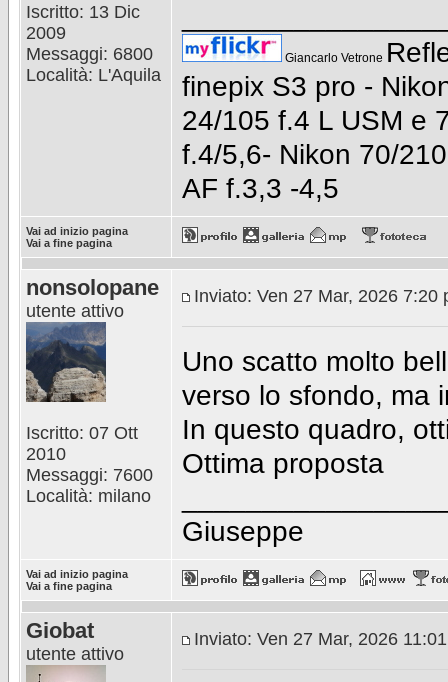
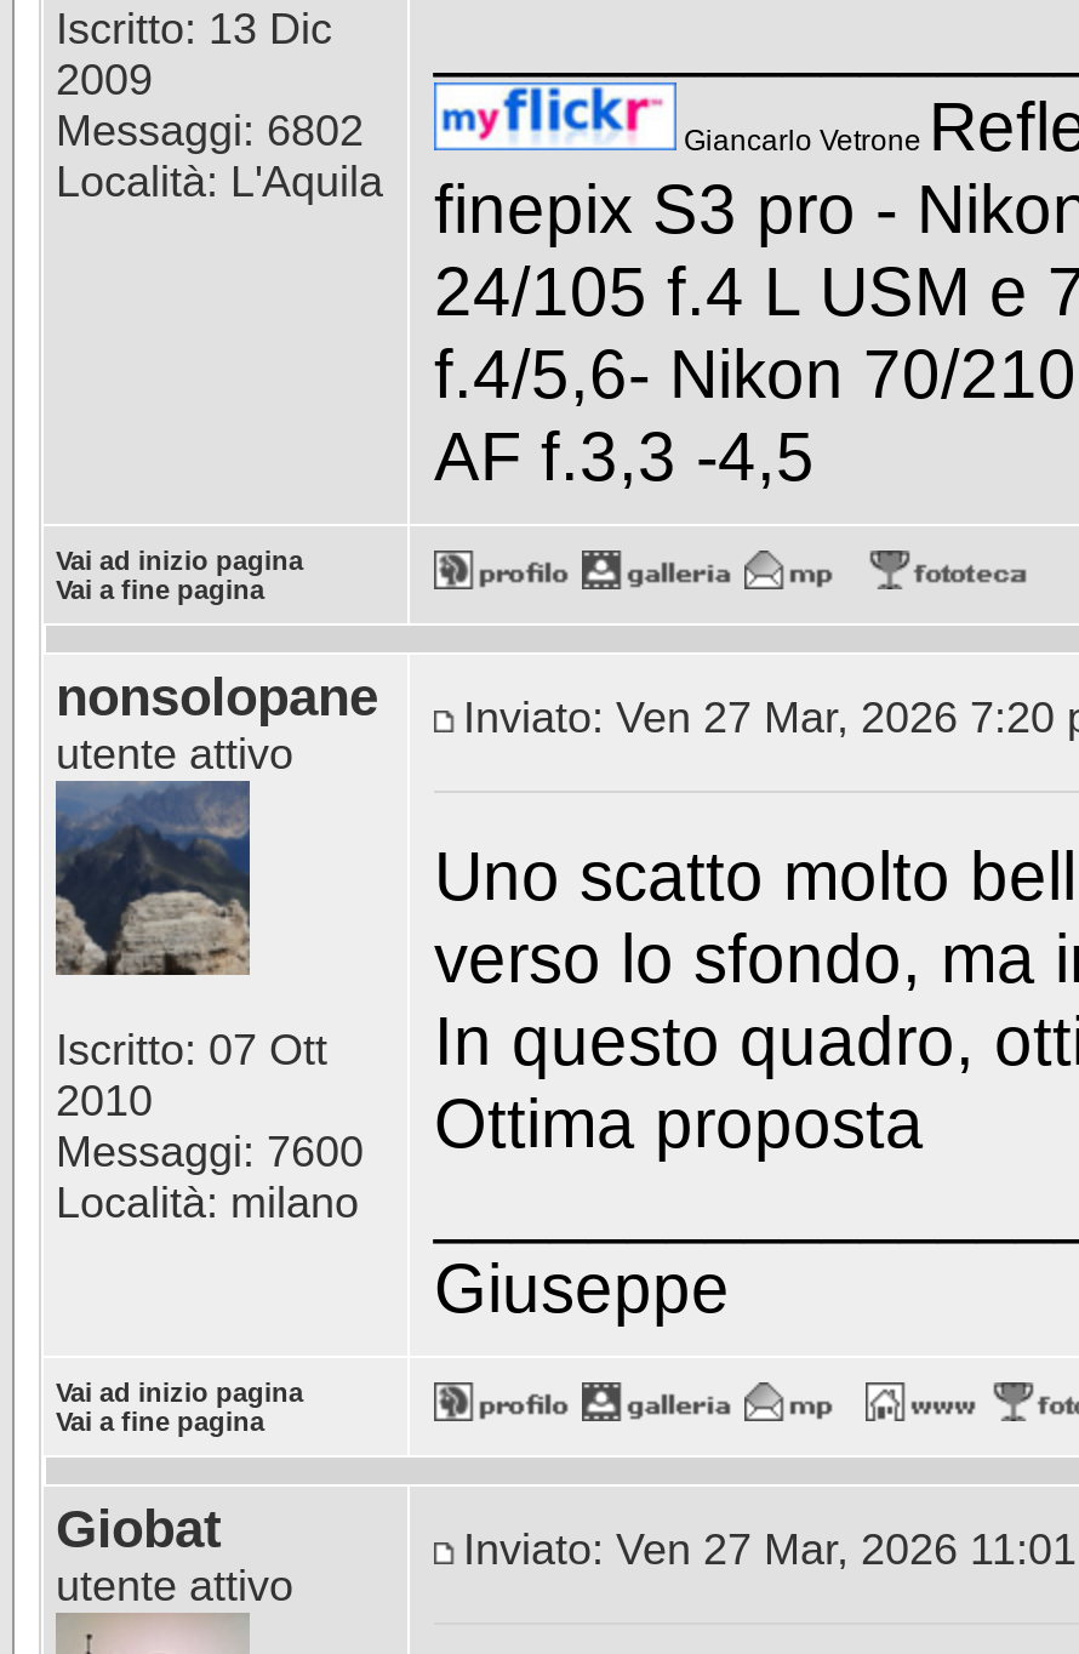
[26,44,153,64] Messaggi: 6800 -> [56,107,364,155] Messaggi: 6802

